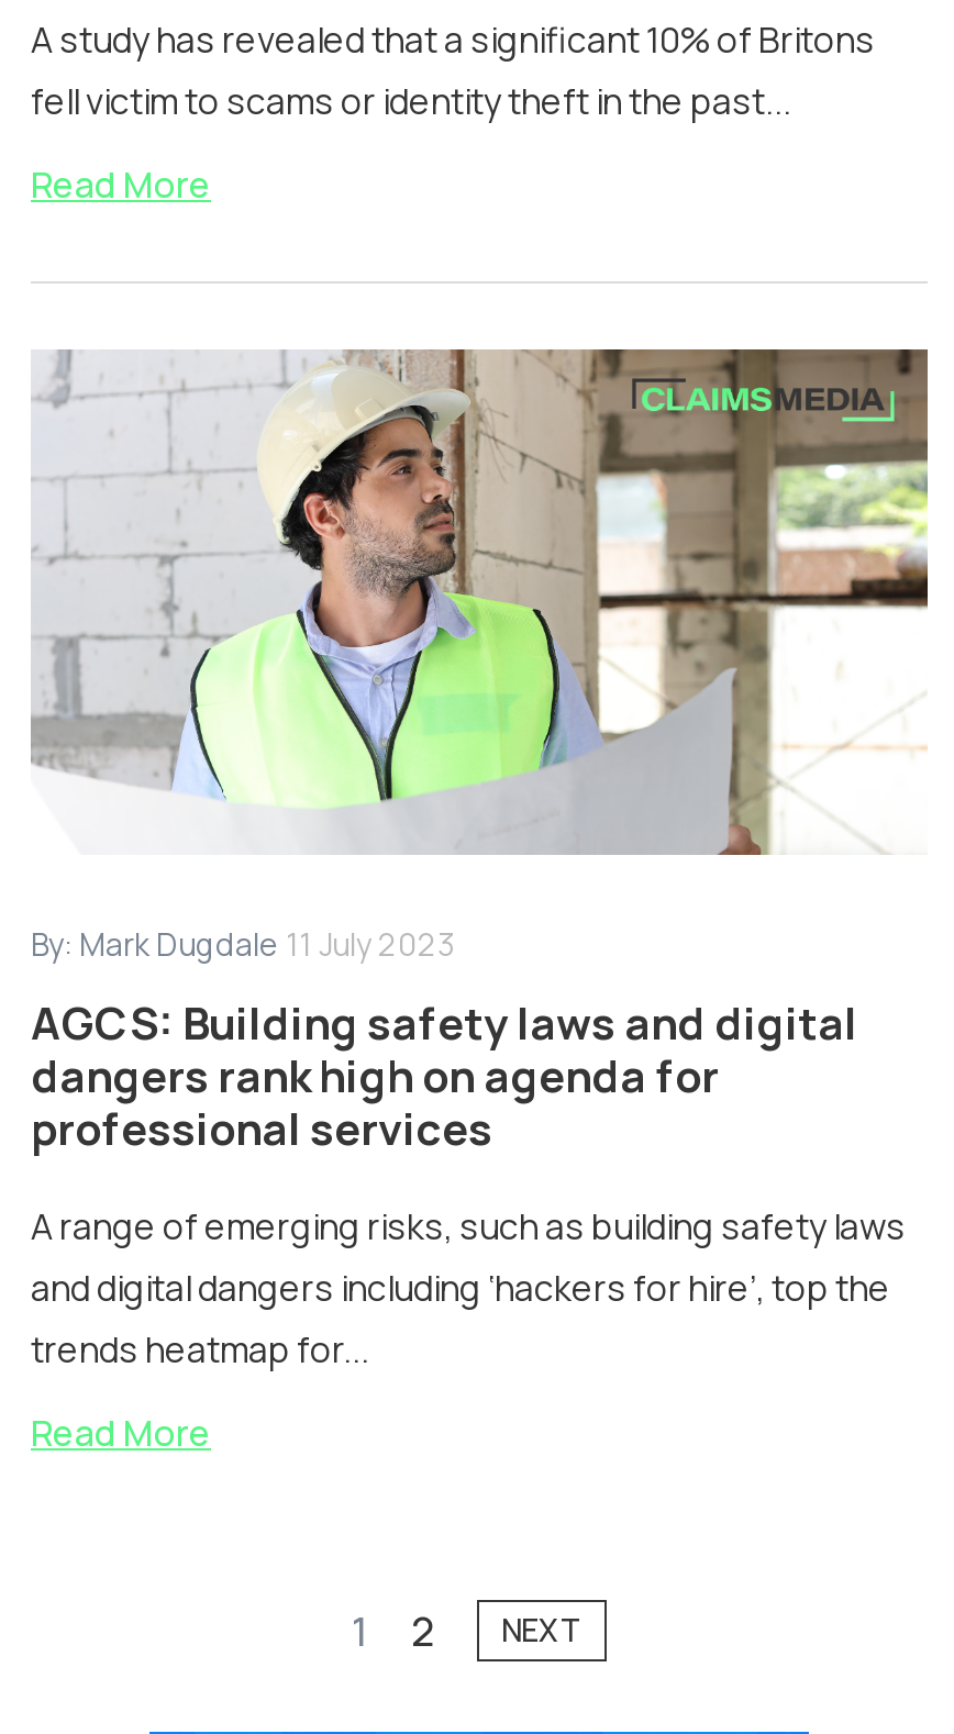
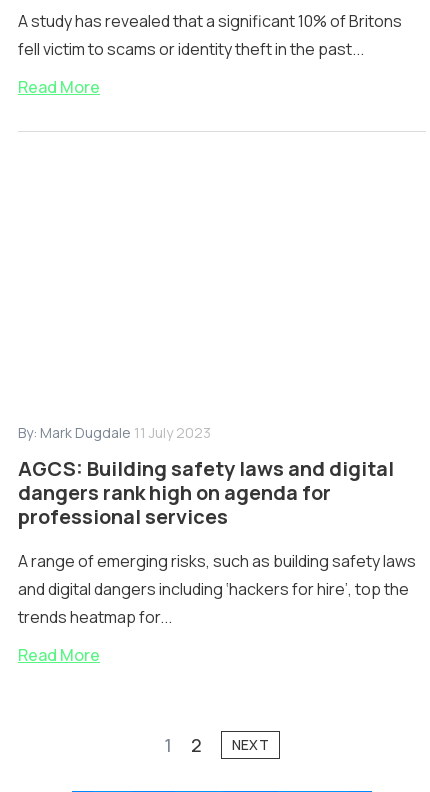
[29,347,930,857] [image] -> none

